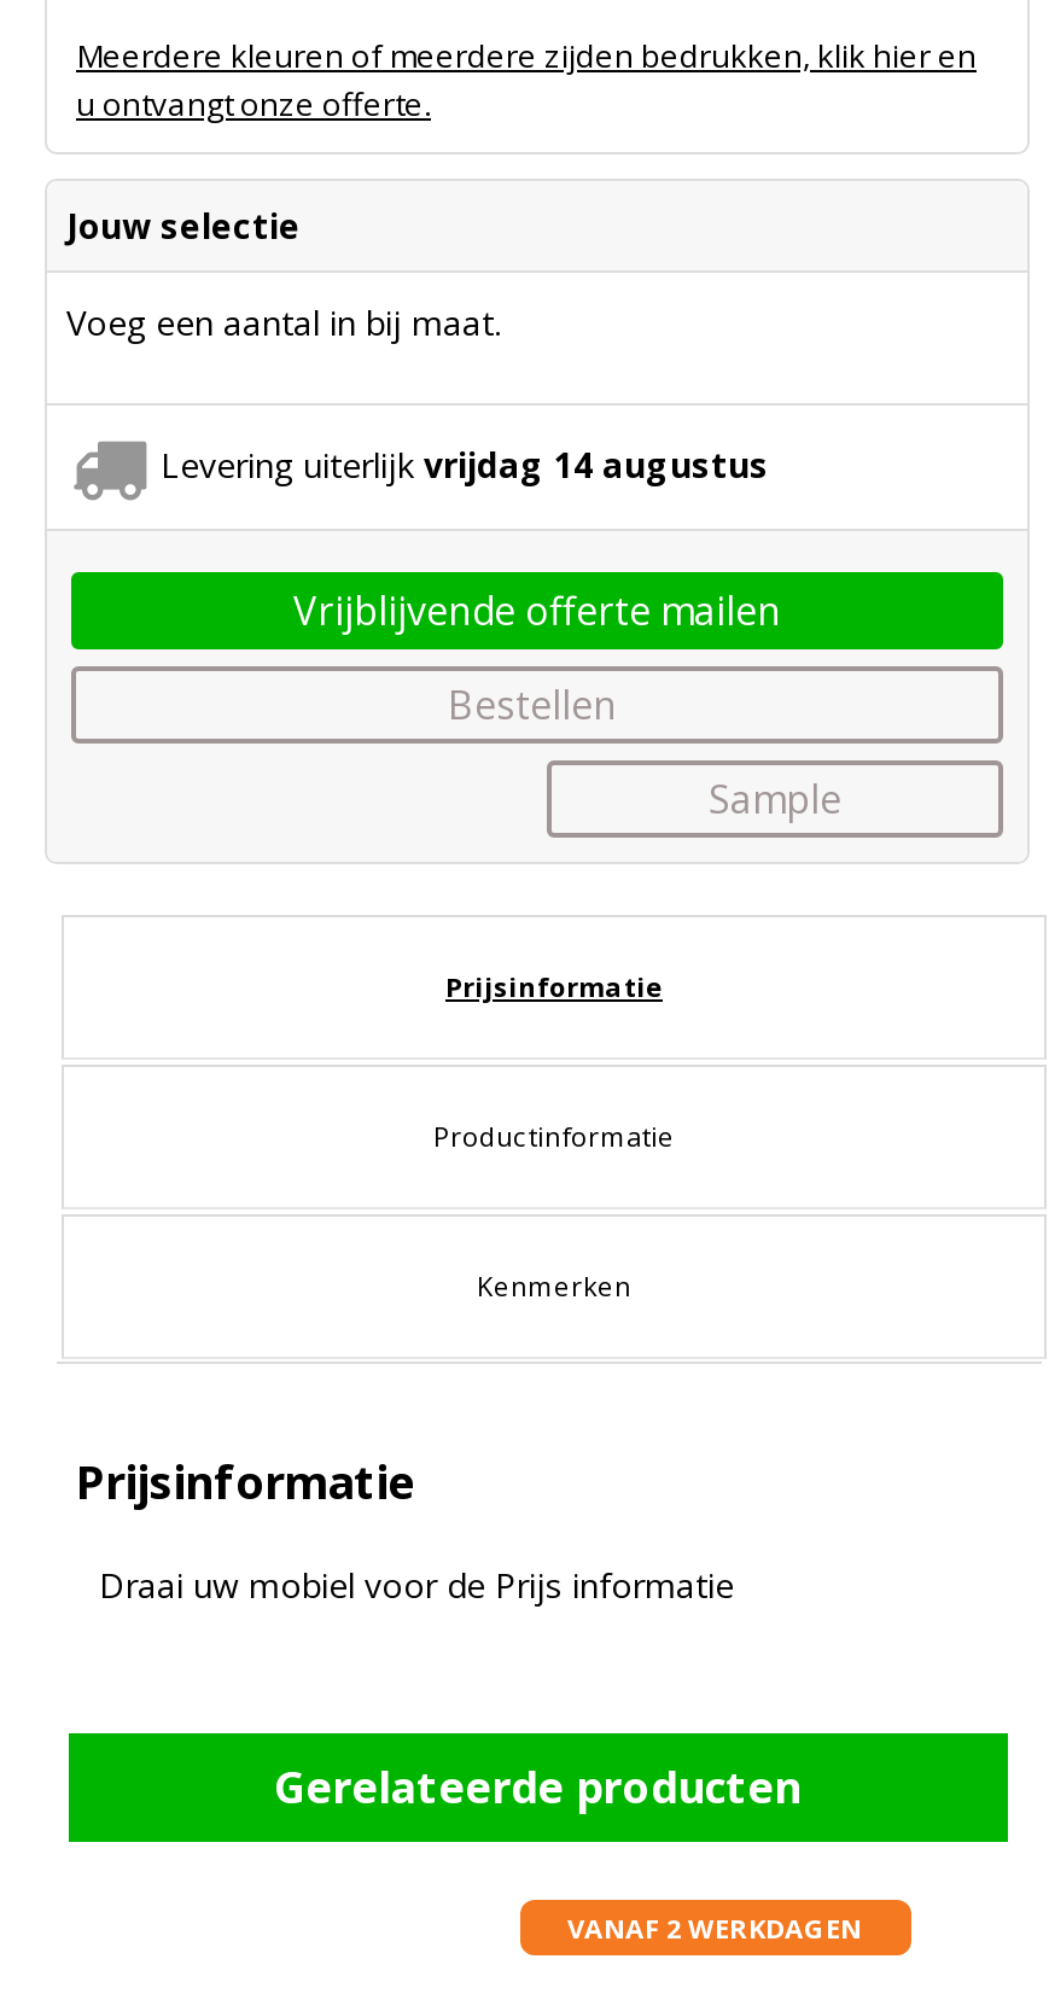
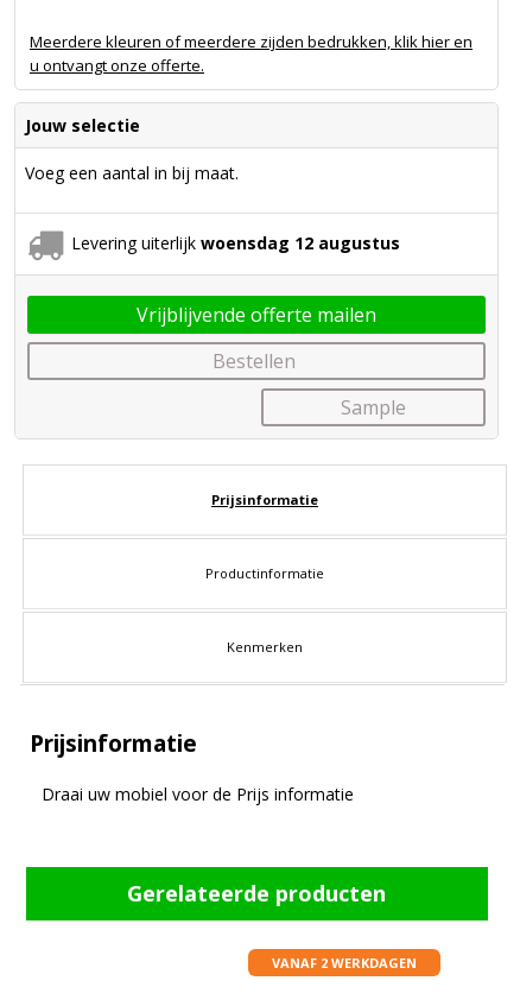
[161,441,769,487] Levering uiterlijk vrijdag 14 augustus -> [71,231,400,254] Levering uiterlijk woensdag 12 augustus

